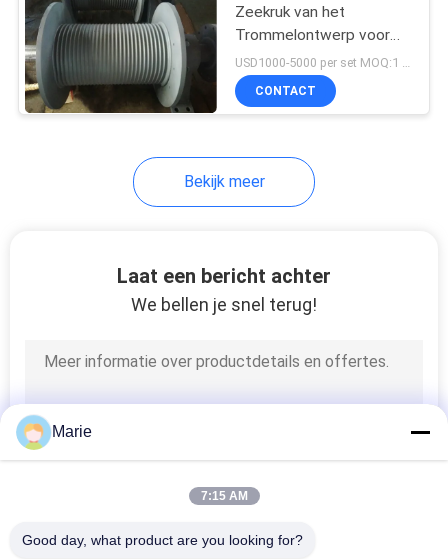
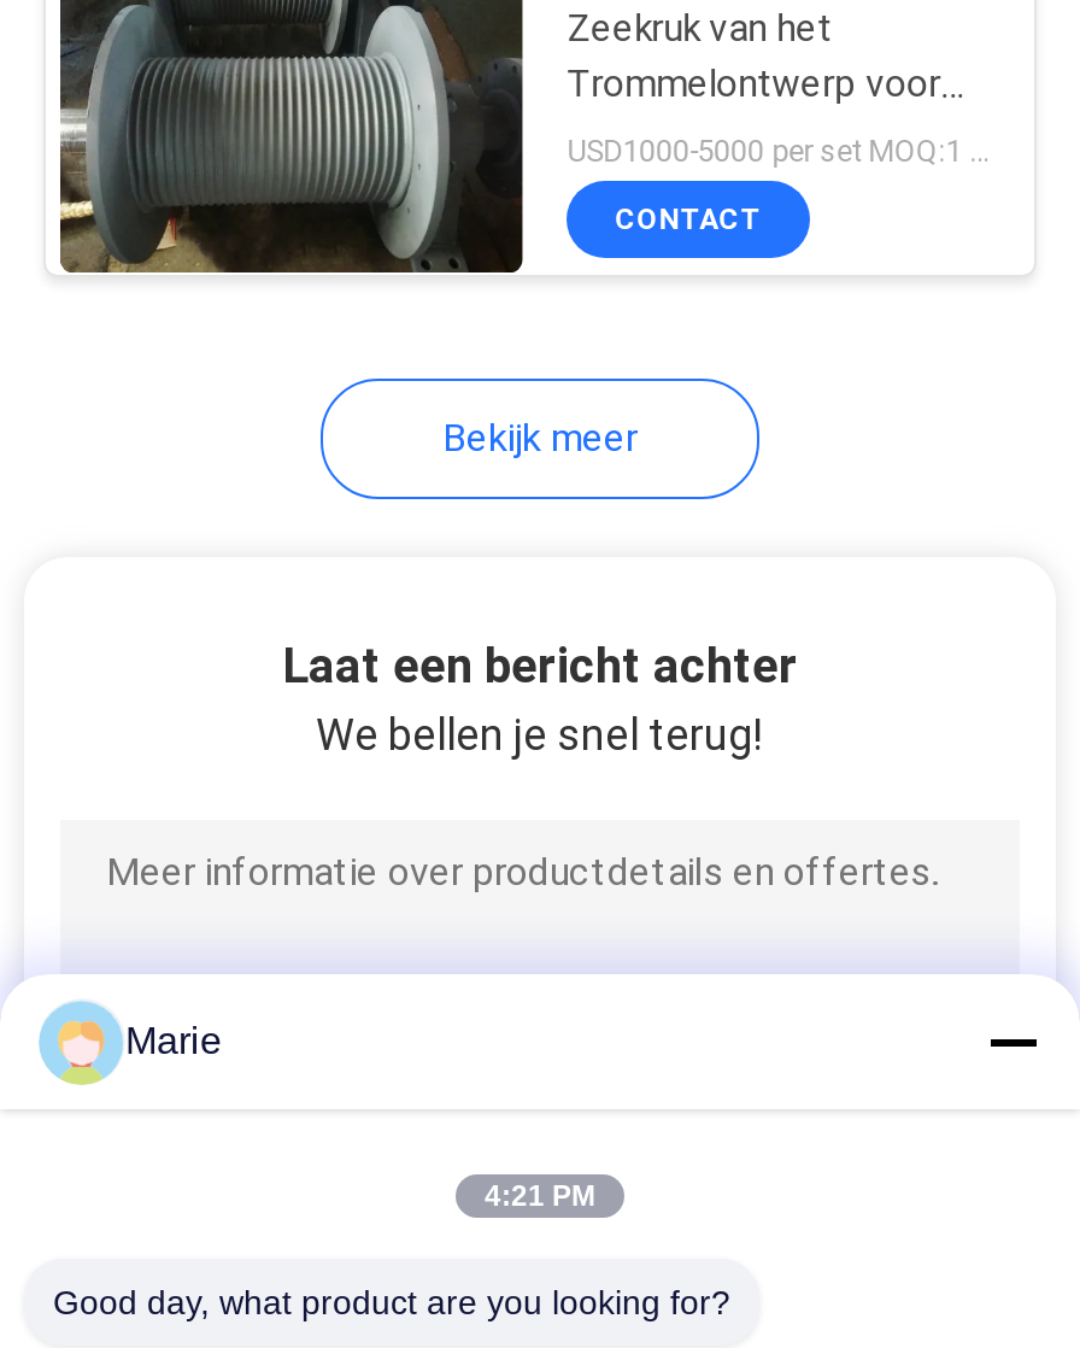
[200,489,247,503] 7:15 AM -> [485,1179,595,1213] 4:21 PM

